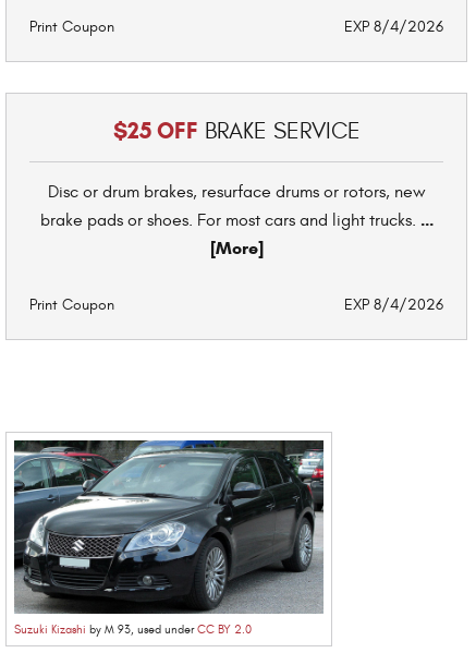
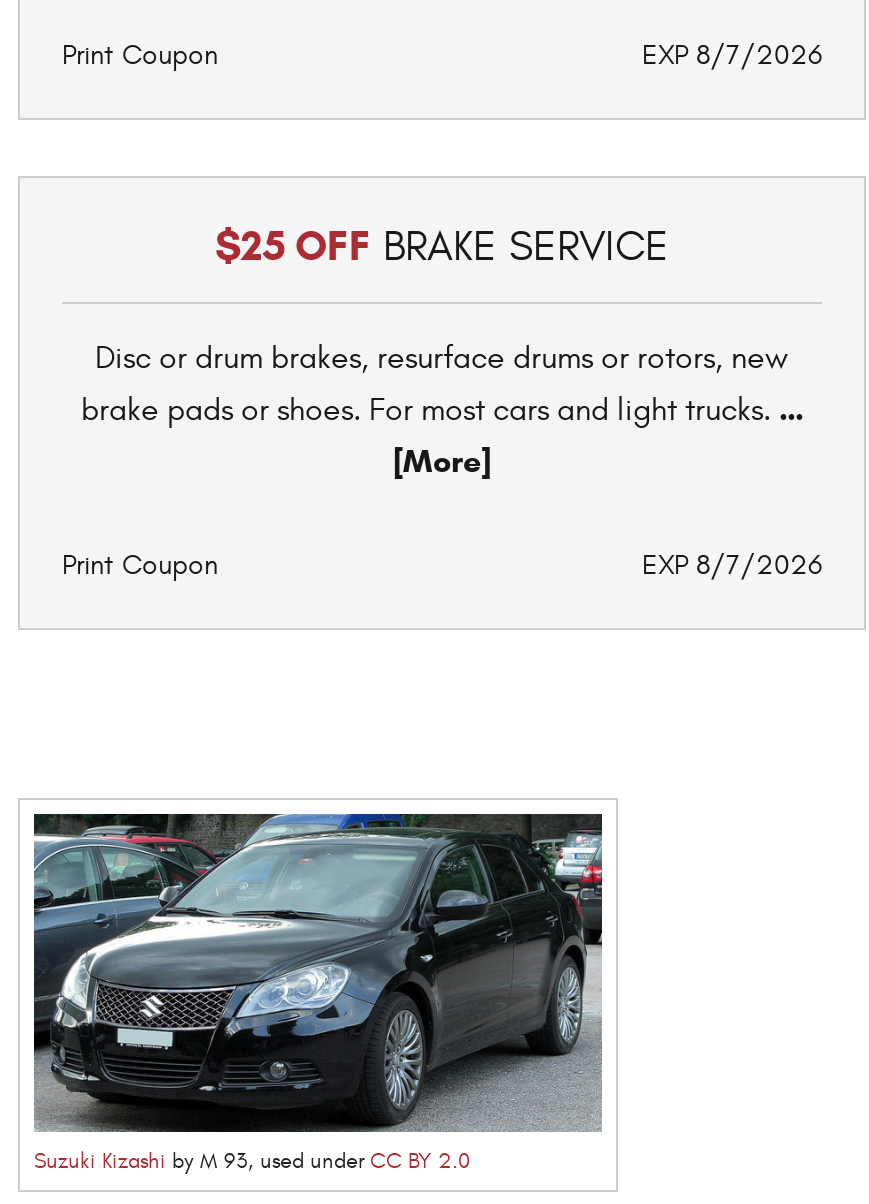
[344,17,443,35] EXP 8/4/2026 -> [642,37,822,71] EXP 8/7/2026
[344,295,443,313] EXP 8/4/2026 -> [642,547,822,581] EXP 8/7/2026

